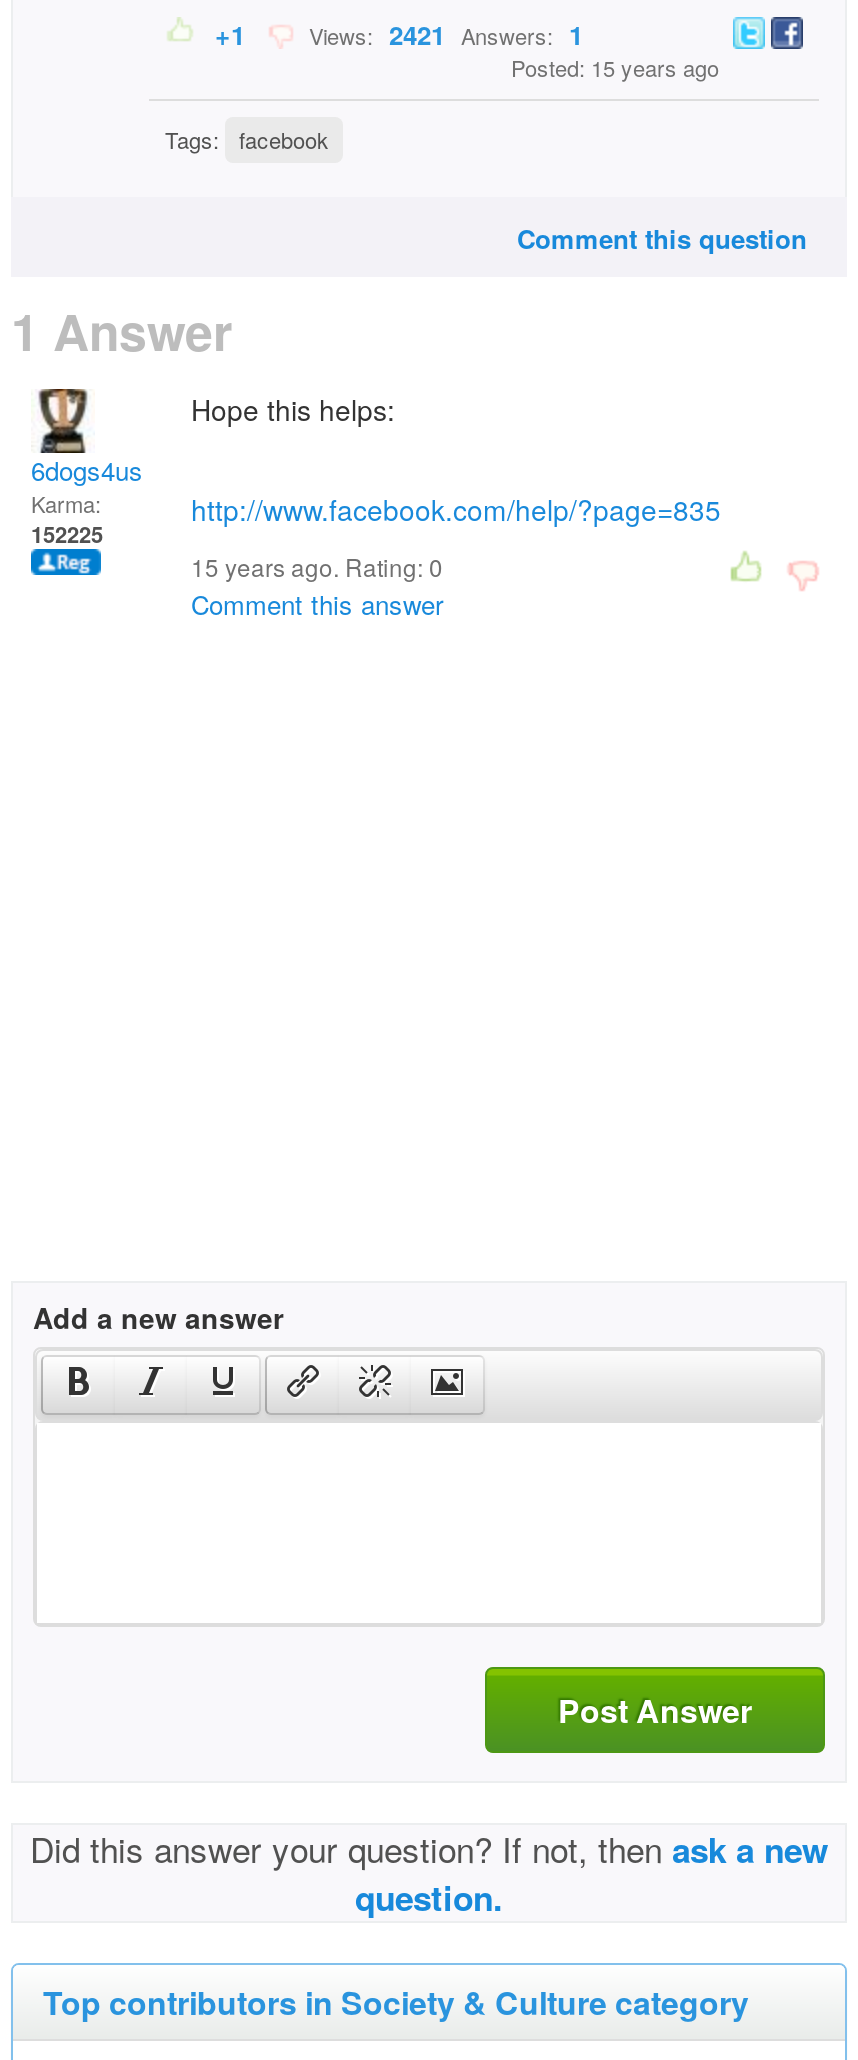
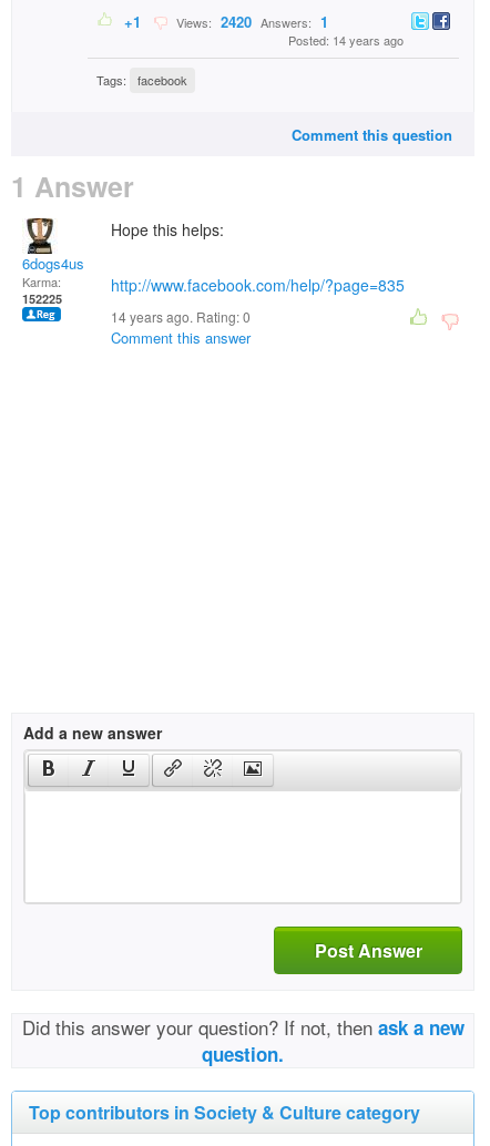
[297,15,583,53] Views: 2421 Answers: 1 -> [170,11,328,32] Views: 2420 Answers: 1
[511,51,719,83] Posted: 15 years ago -> [288,31,404,49] Posted: 14 years ago
[191,549,443,583] 15 years ago. Rating: 0 -> [111,307,251,326] 14 years ago. Rating: 0

